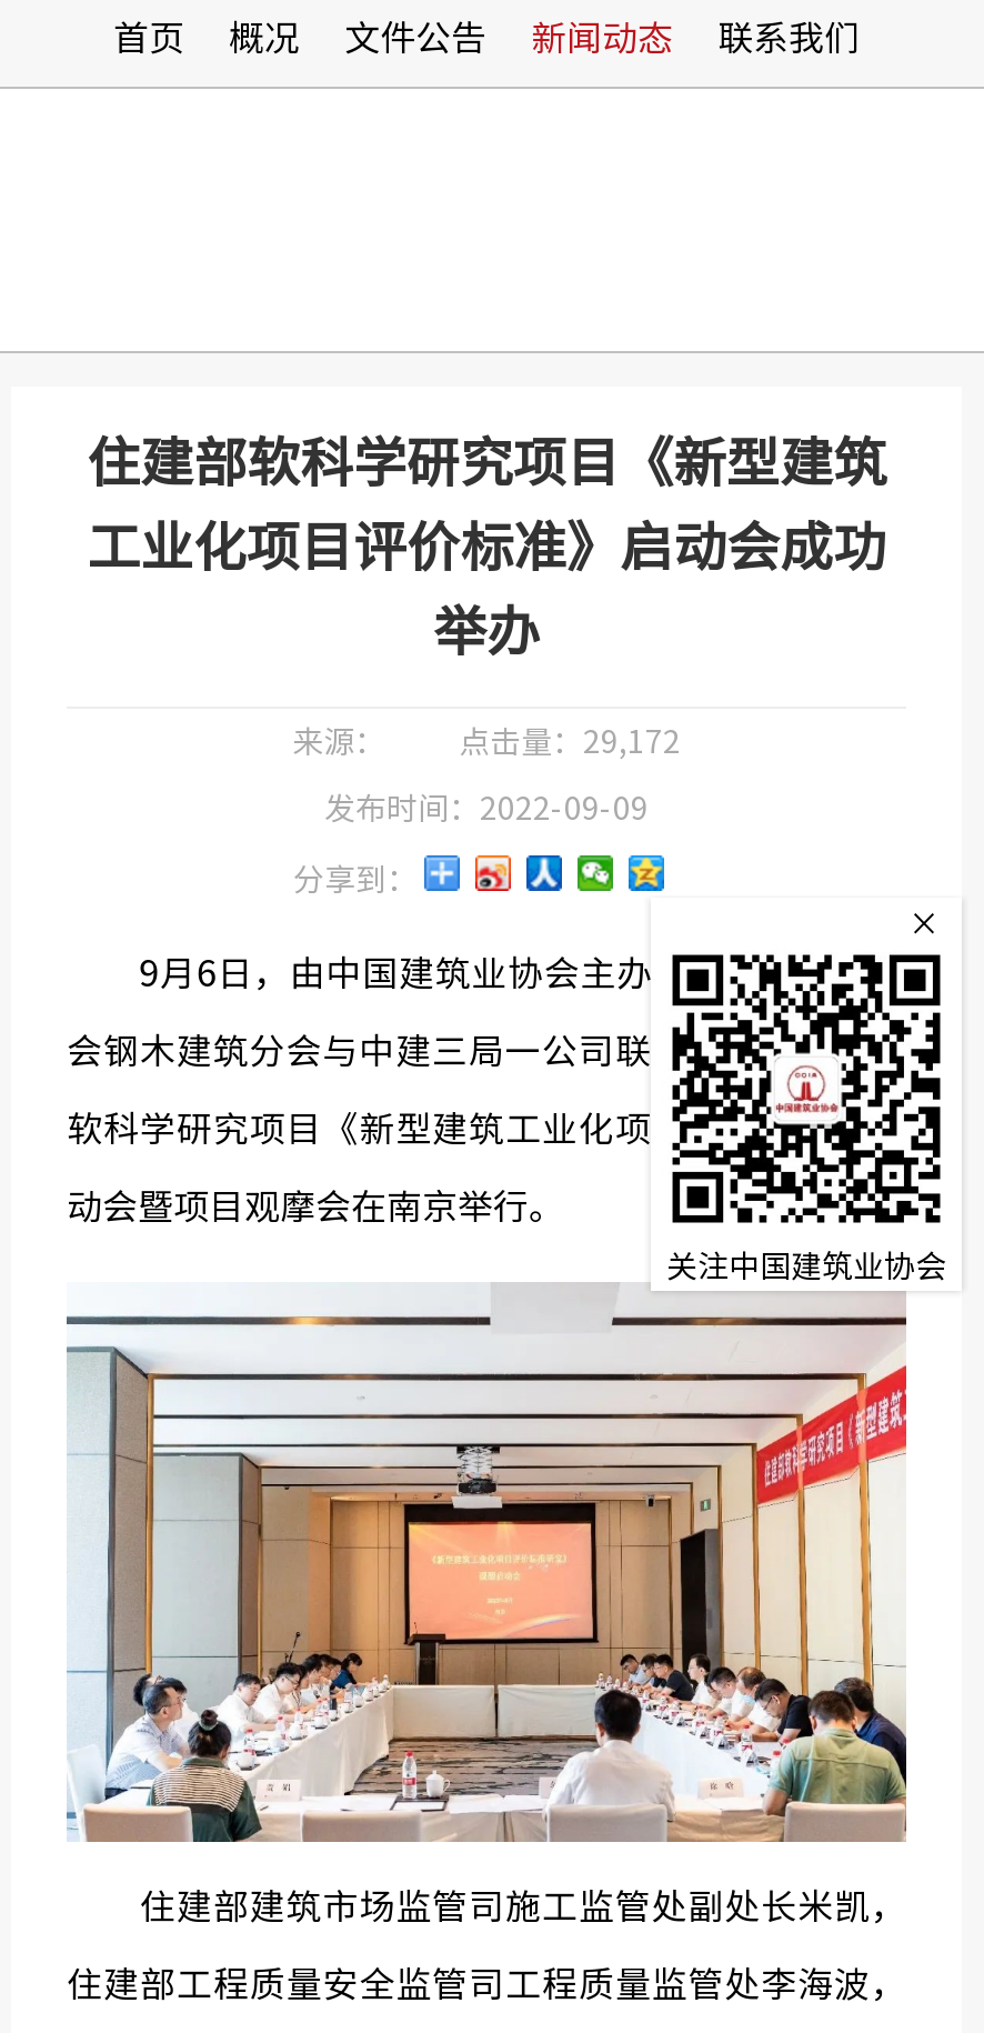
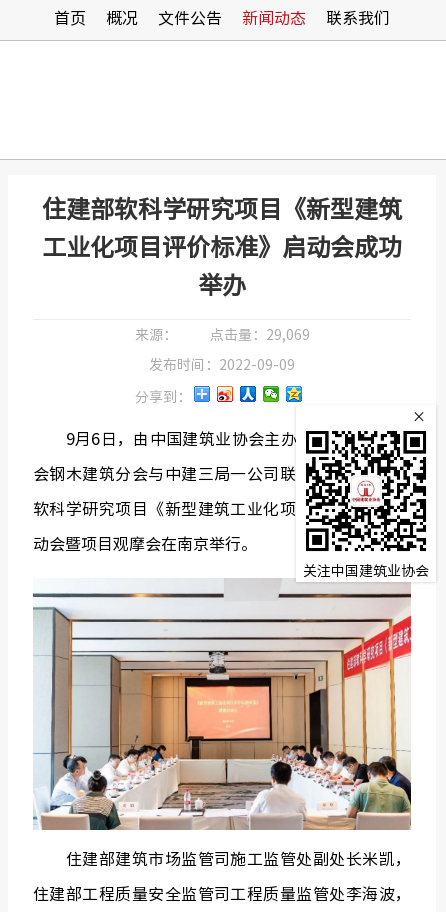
[459,727,681,758] 点击量：29,172 -> [209,328,309,342] 点击量：29,069

